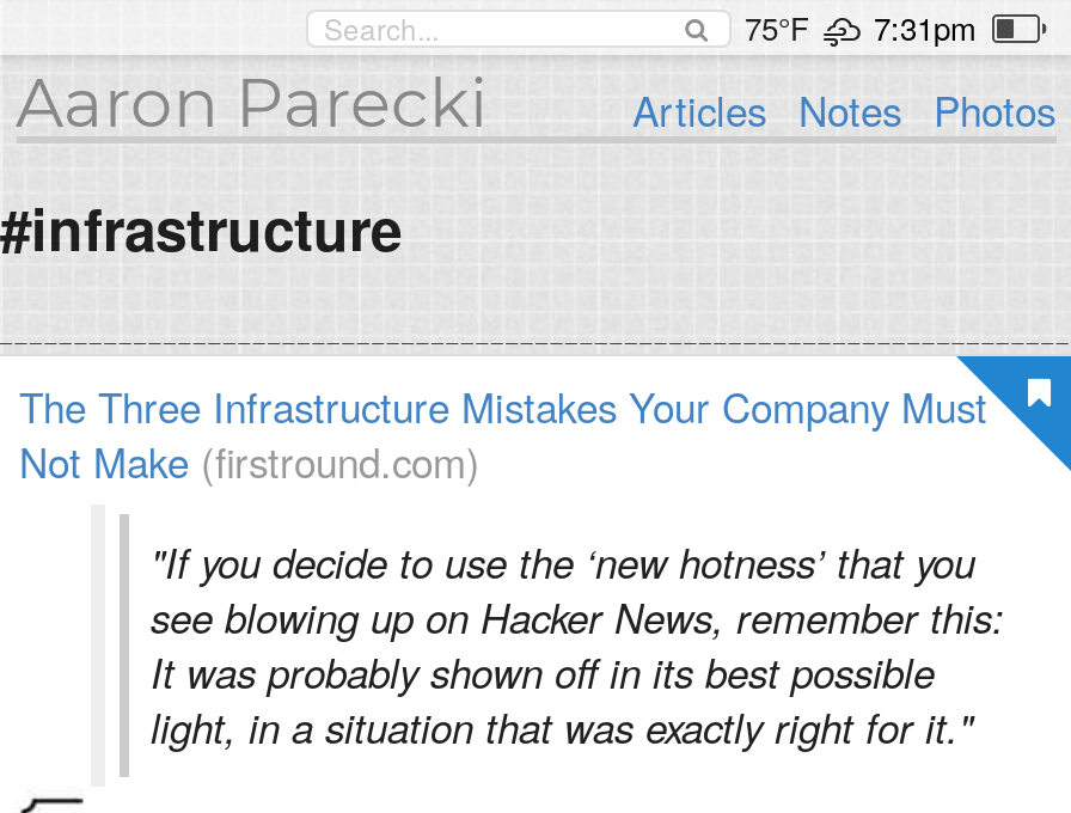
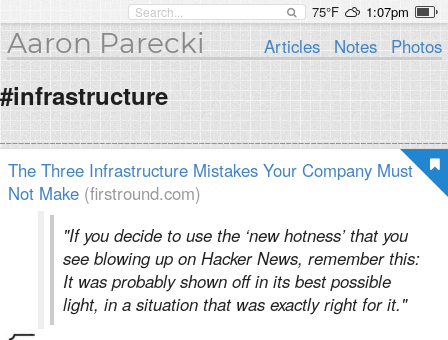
[874,5,977,50] 7:31pm -> [365,2,408,21] 1:07pm

